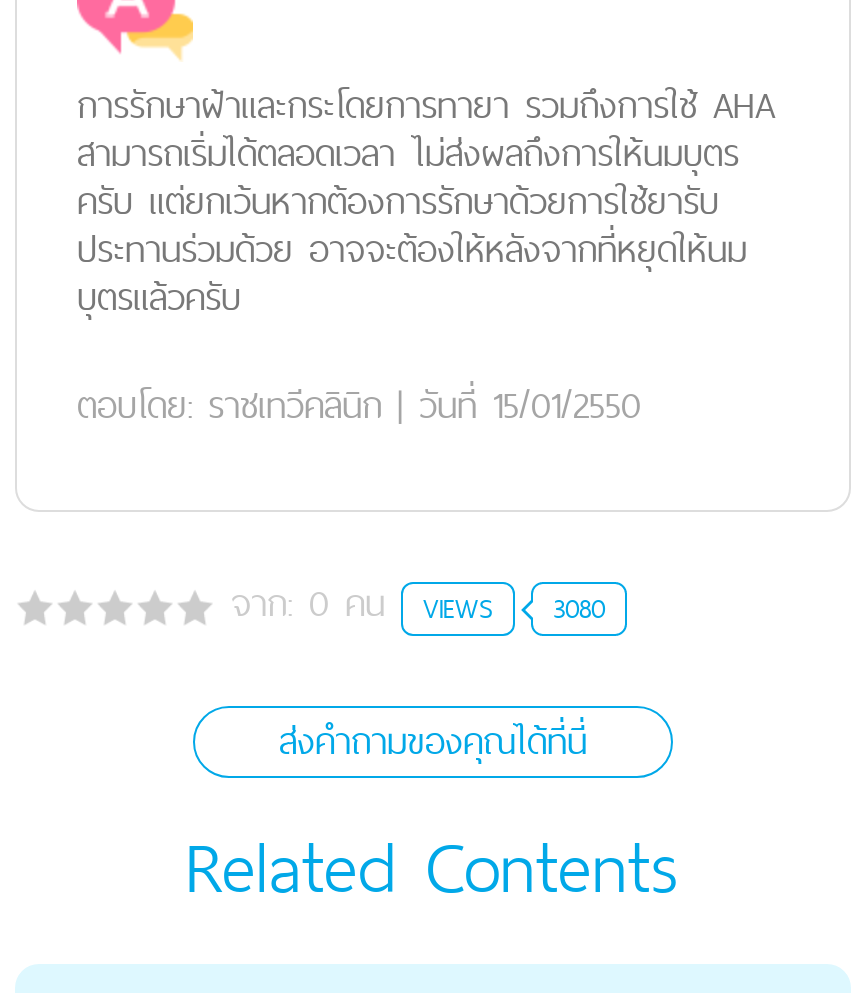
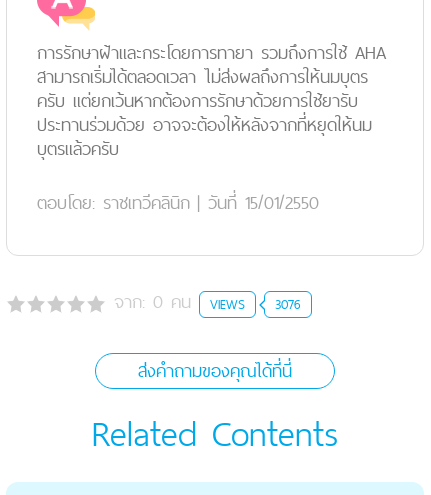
[231,572,605,634] จาก: 0คน VIEWS 3080 -> [114,286,301,317] จาก: 0คน VIEWS 3076

